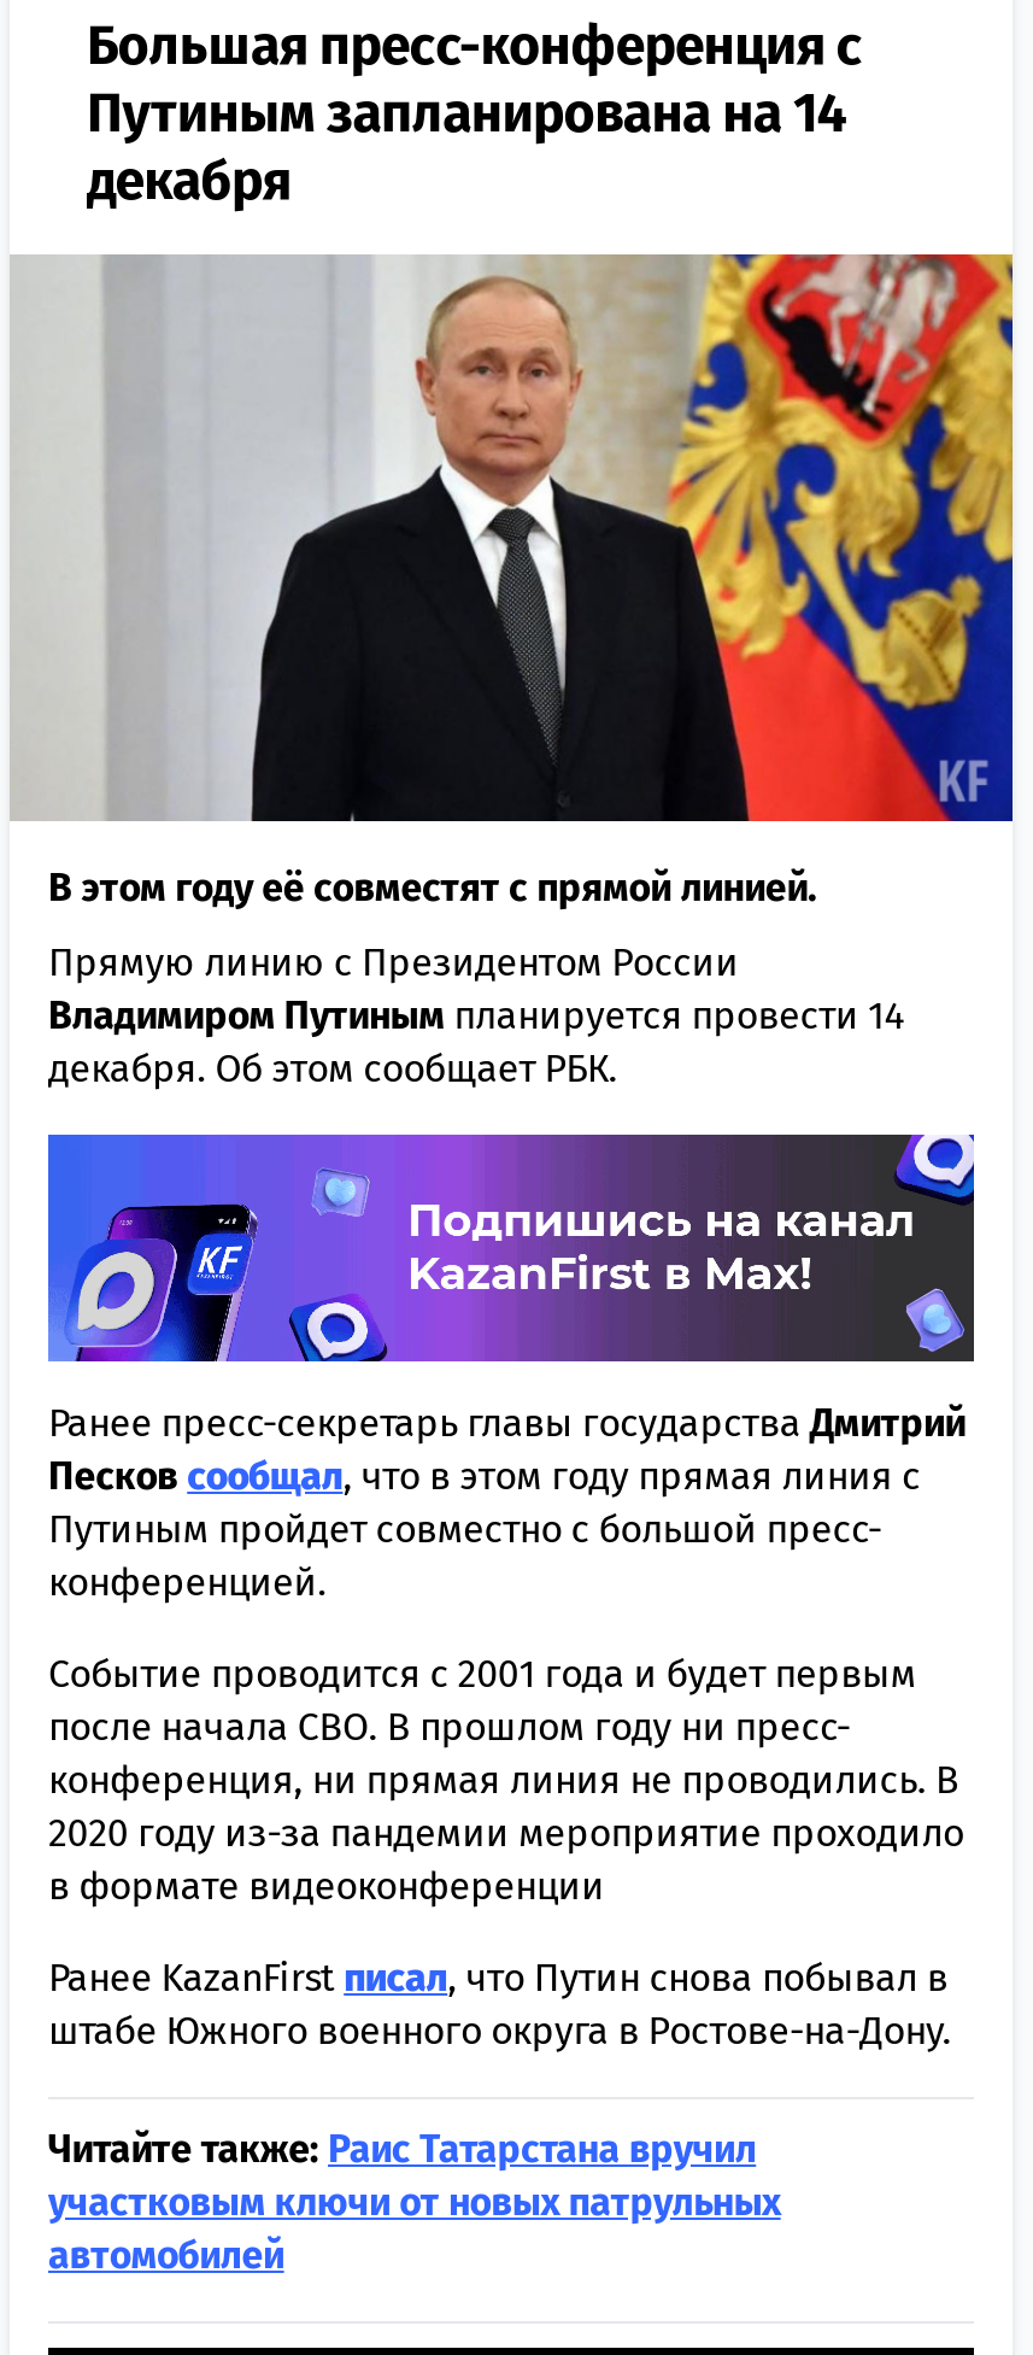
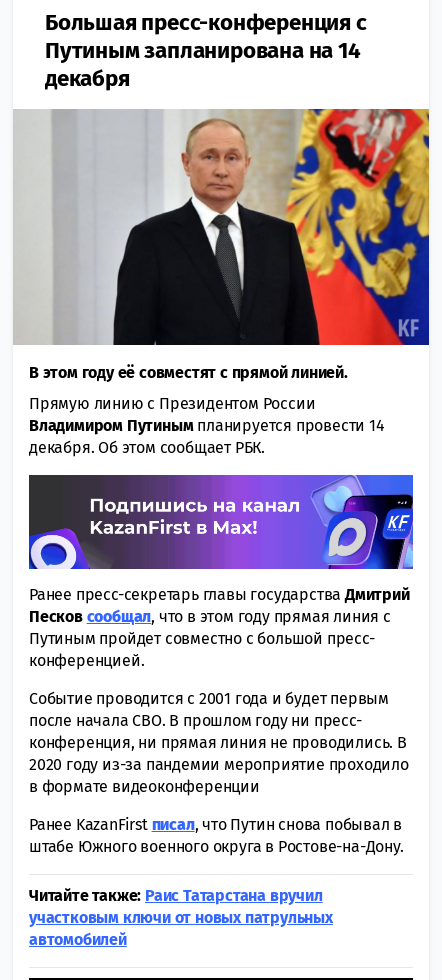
[46,1132,976,1364] [image] -> [28,474,414,570] [image]

